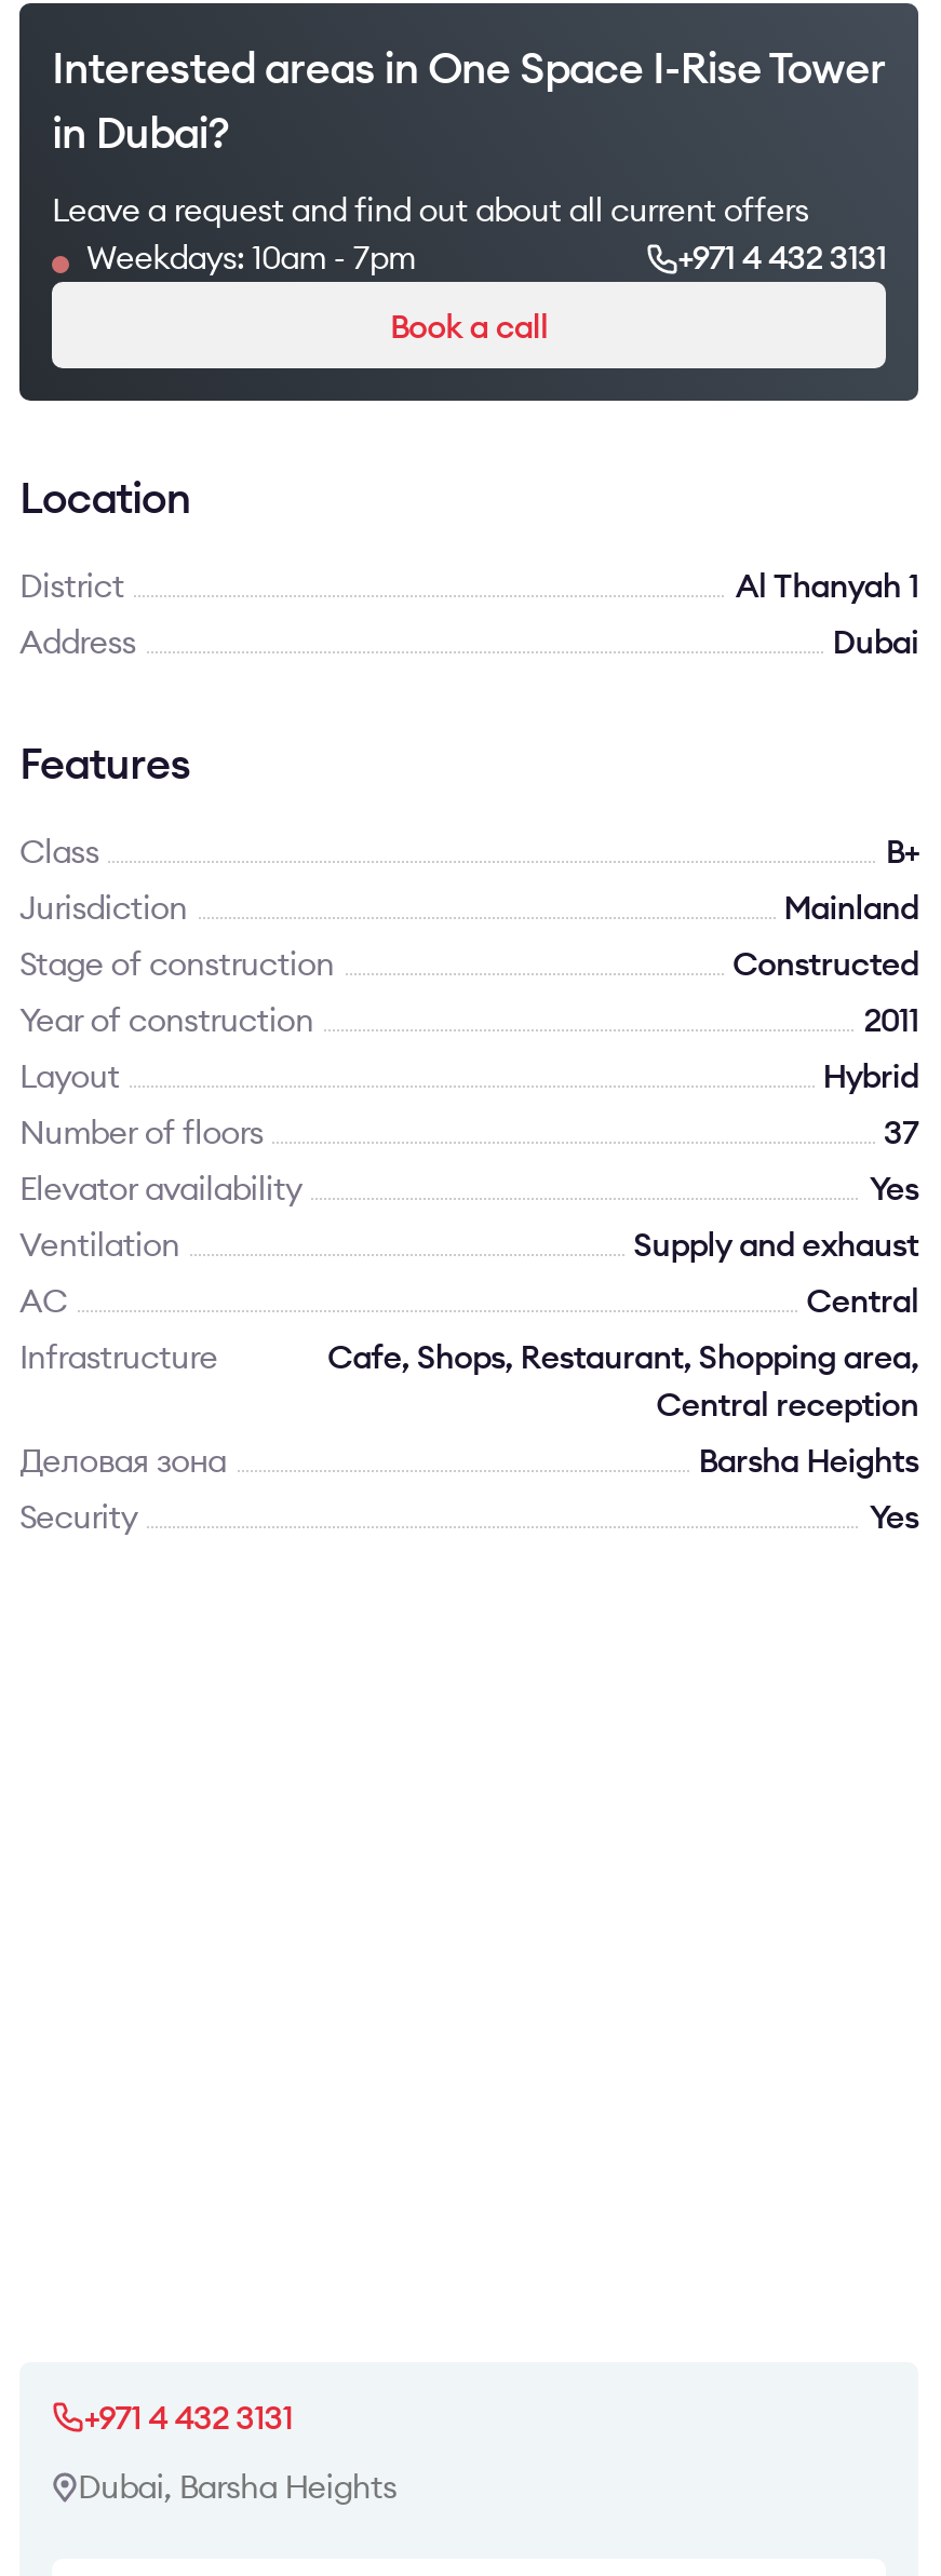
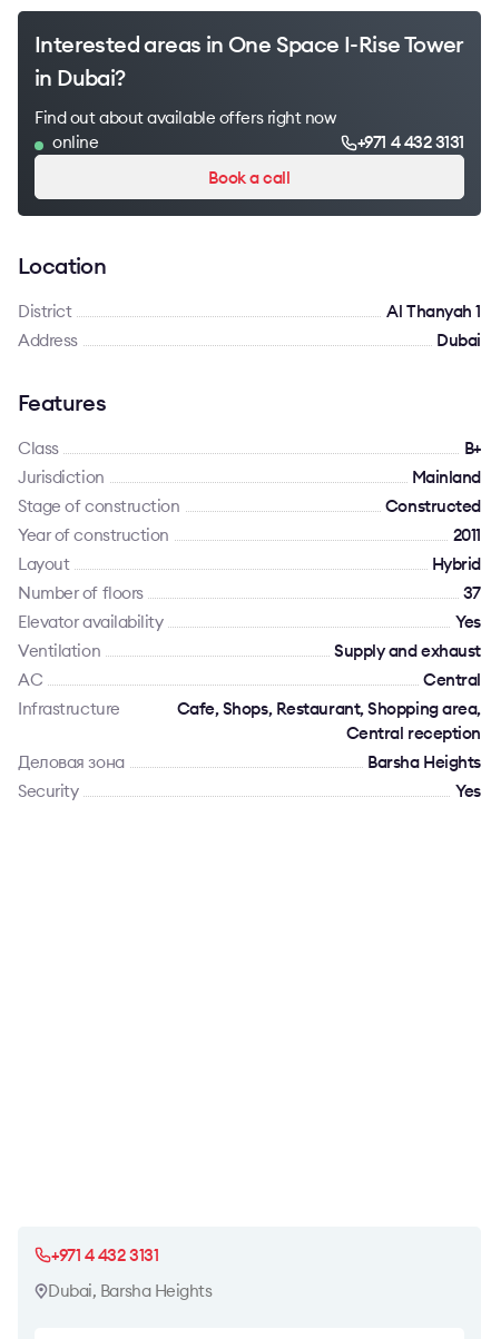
[52,189,809,278] Leave a request and find out about all current offers | Weekdays: 10am - 7pm -> [35,107,336,152] Find out about available offers right now | online

